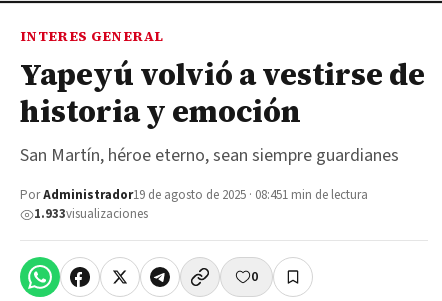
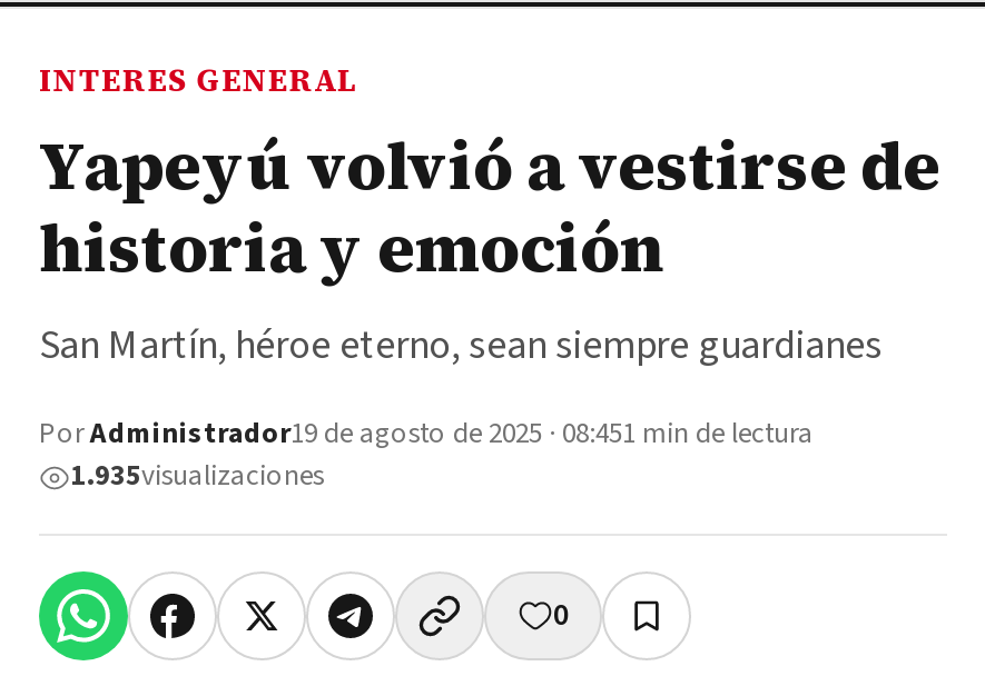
[34,205,148,223] 1.933visualizaciones -> [70,456,324,496] 1.935visualizaciones

